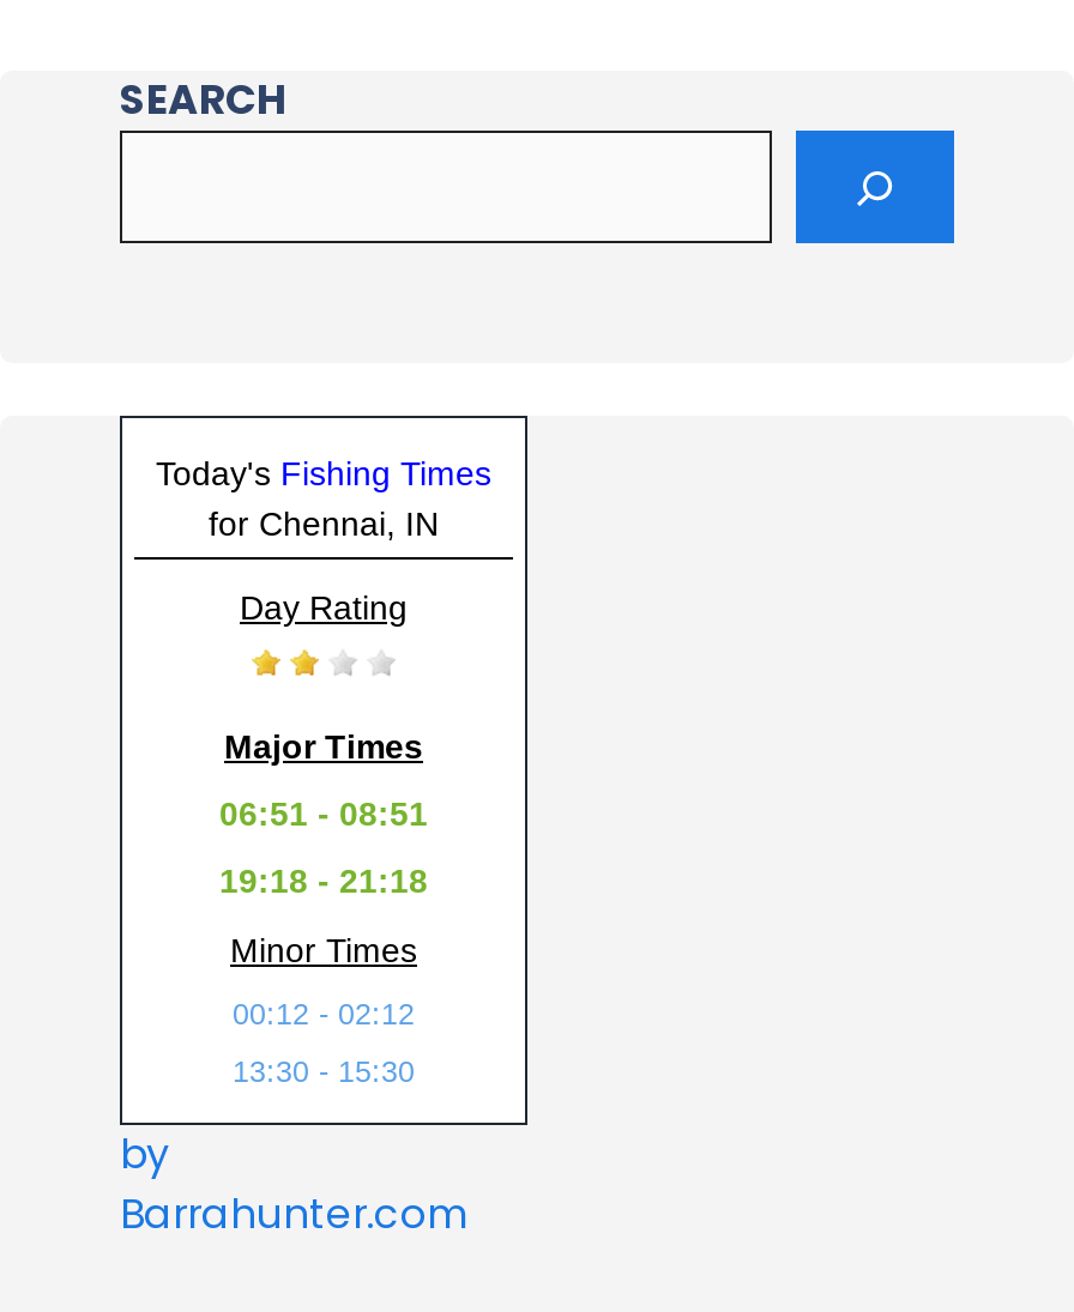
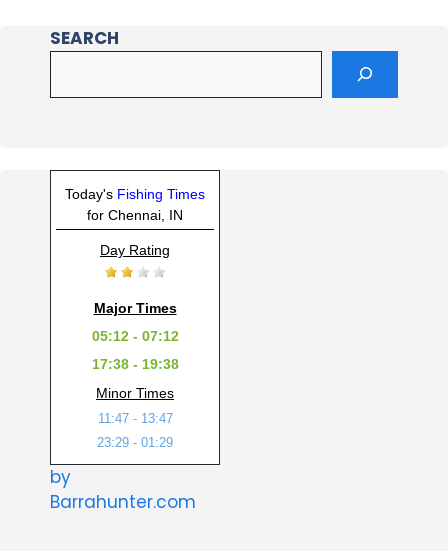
[219,795,428,833] 06:51 - 08:51 -> [91,328,178,344] 05:12 - 07:12
[219,862,428,900] 19:18 - 21:18 -> [91,356,178,372] 17:38 - 19:38
[233,997,415,1030] 00:12 - 02:12 -> [97,412,172,426] 11:47 - 13:47
[233,1055,415,1089] 13:30 - 15:30 -> [97,436,173,450] 23:29 - 01:29

